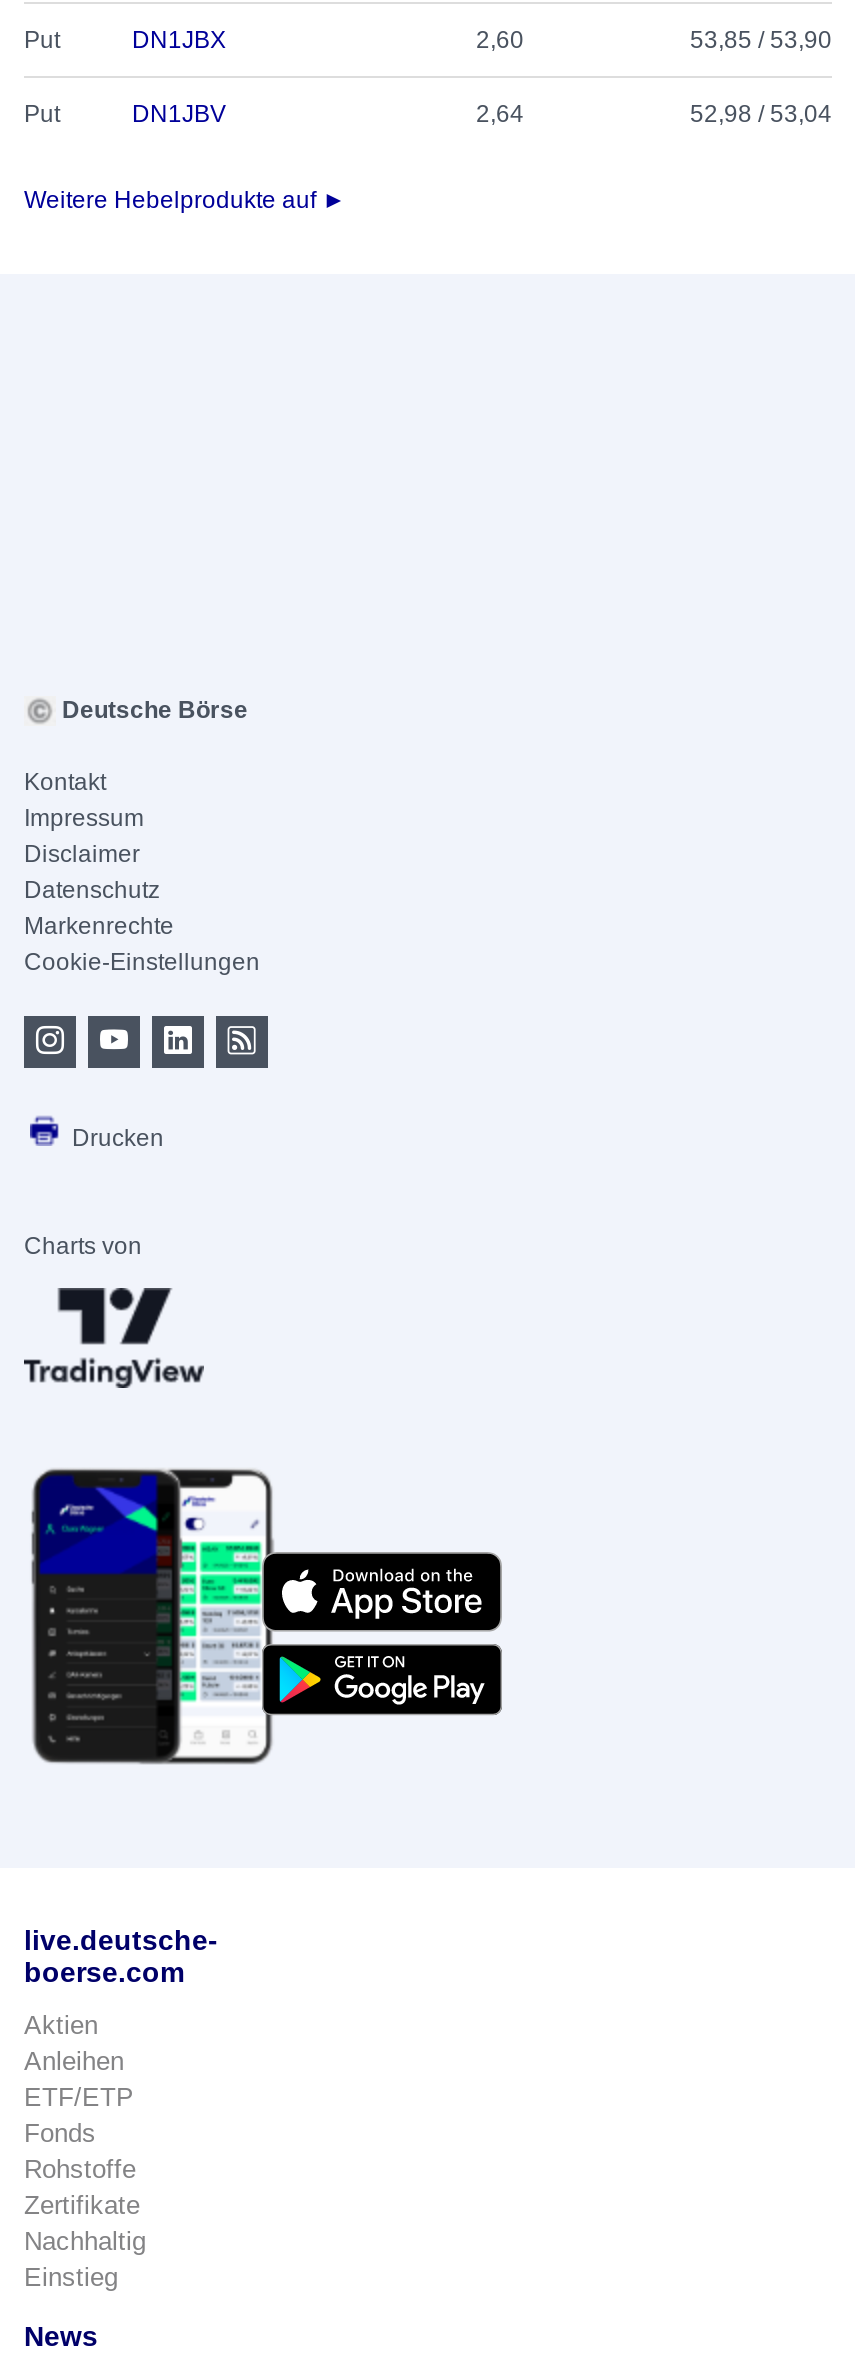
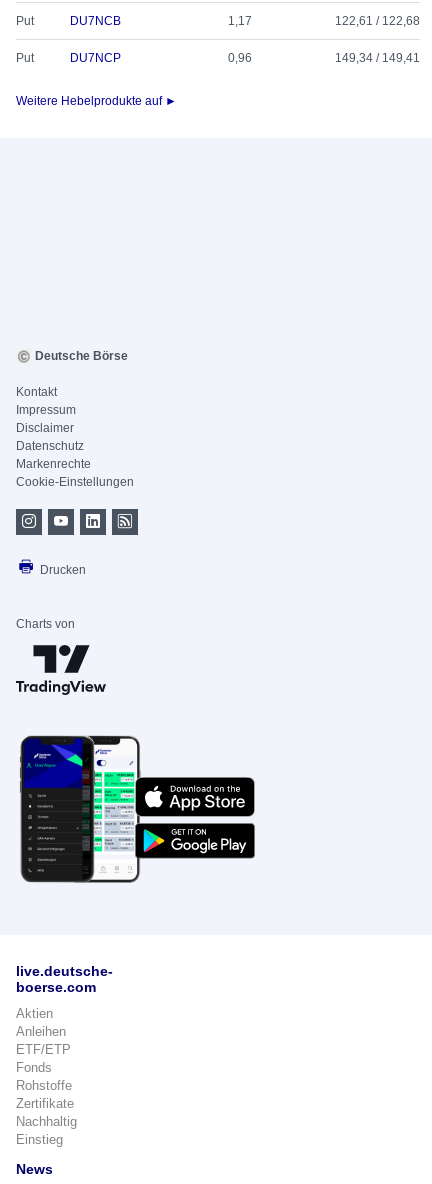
[132,26,832,54] DN1JBX | 2,60 | 53,85 / 53,90 -> [70,14,420,28] DU7NCB | 1,17 | 122,61 / 122,68
[132,100,832,128] DN1JBV | 2,64 | 52,98 / 53,04 -> [70,51,420,65] DU7NCP | 0,96 | 149,34 / 149,41

